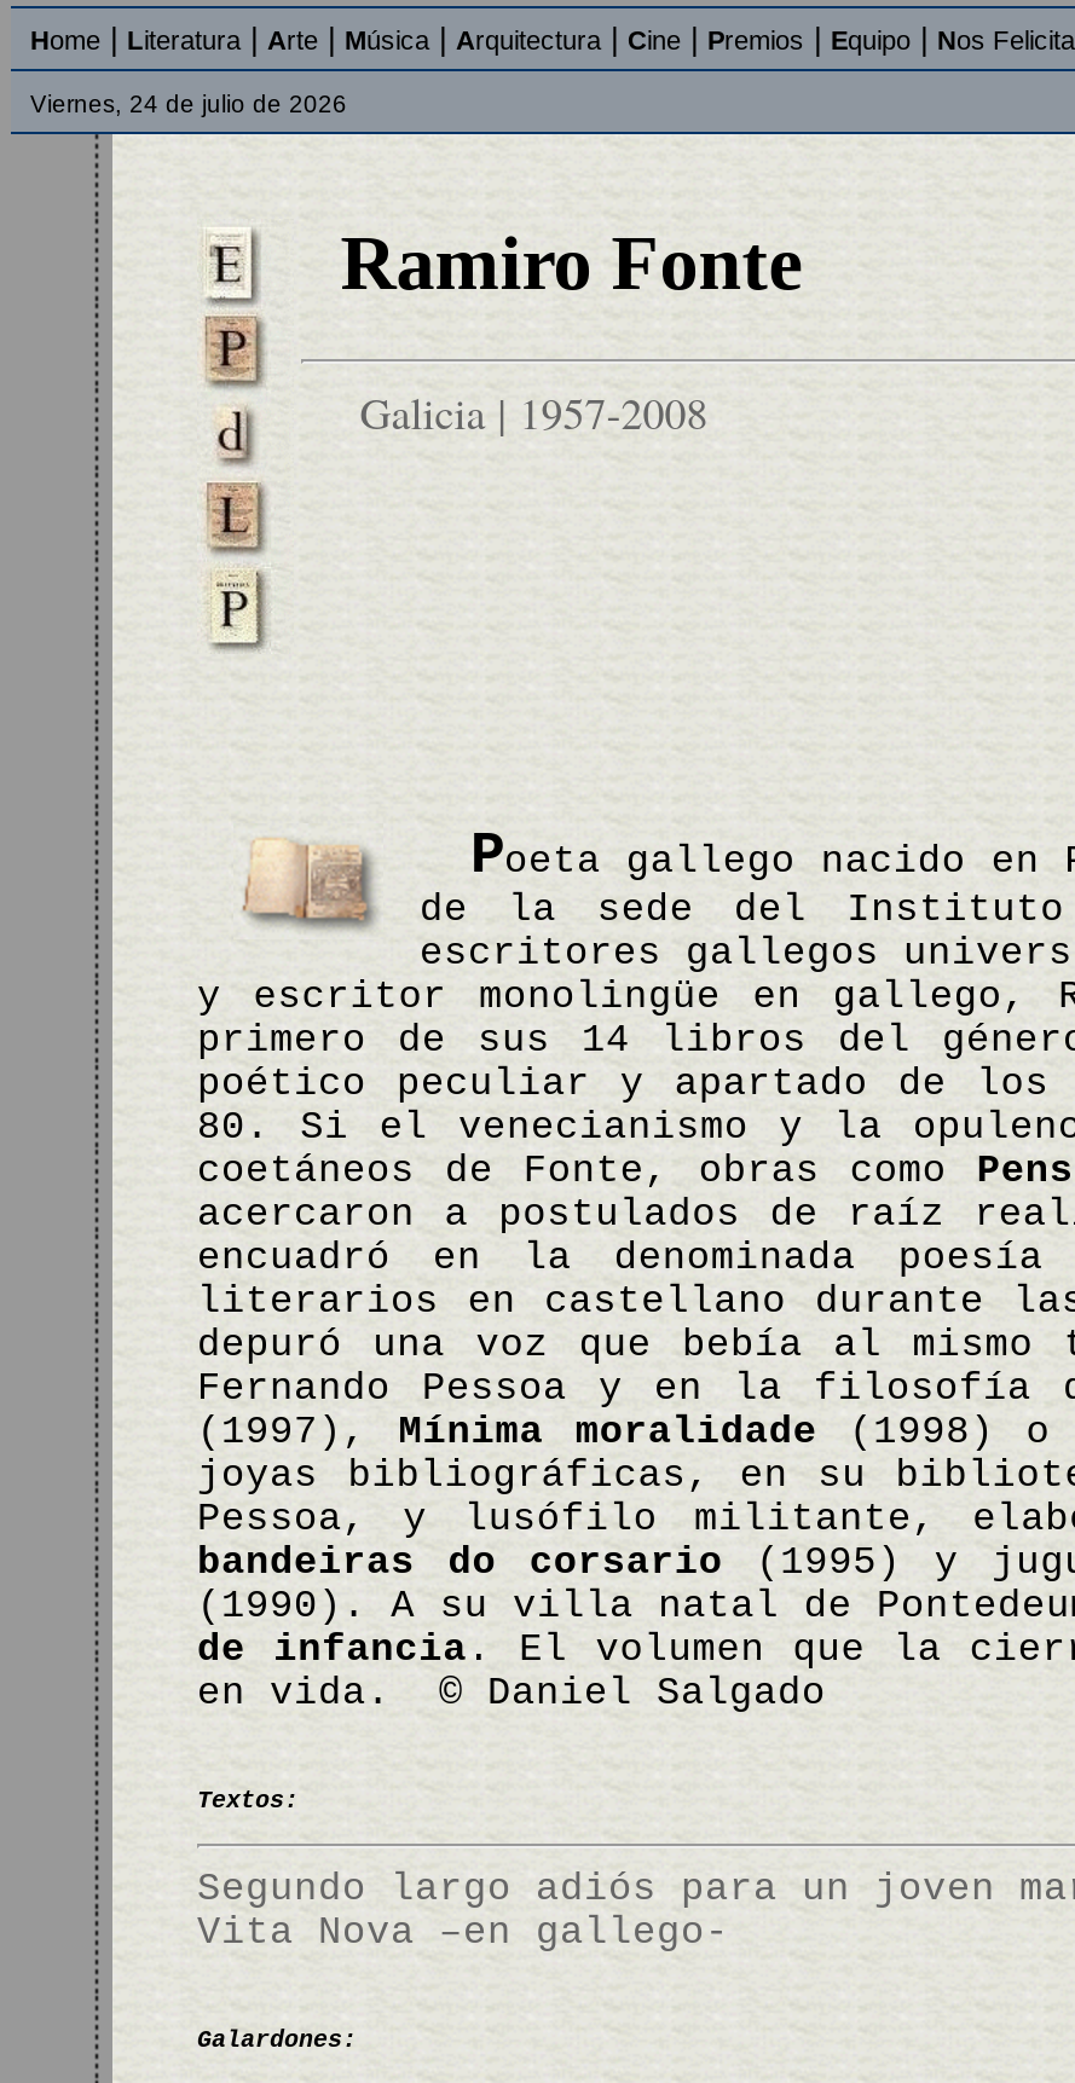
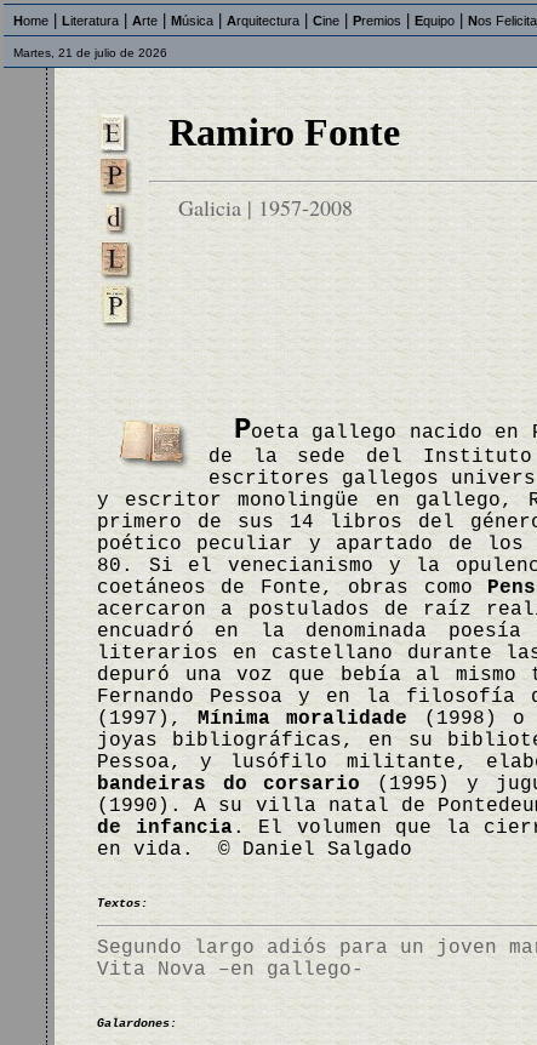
[30,91,347,117] Viernes, 24 de julio de 2026 -> [13,46,167,59] Martes, 21 de julio de 2026

